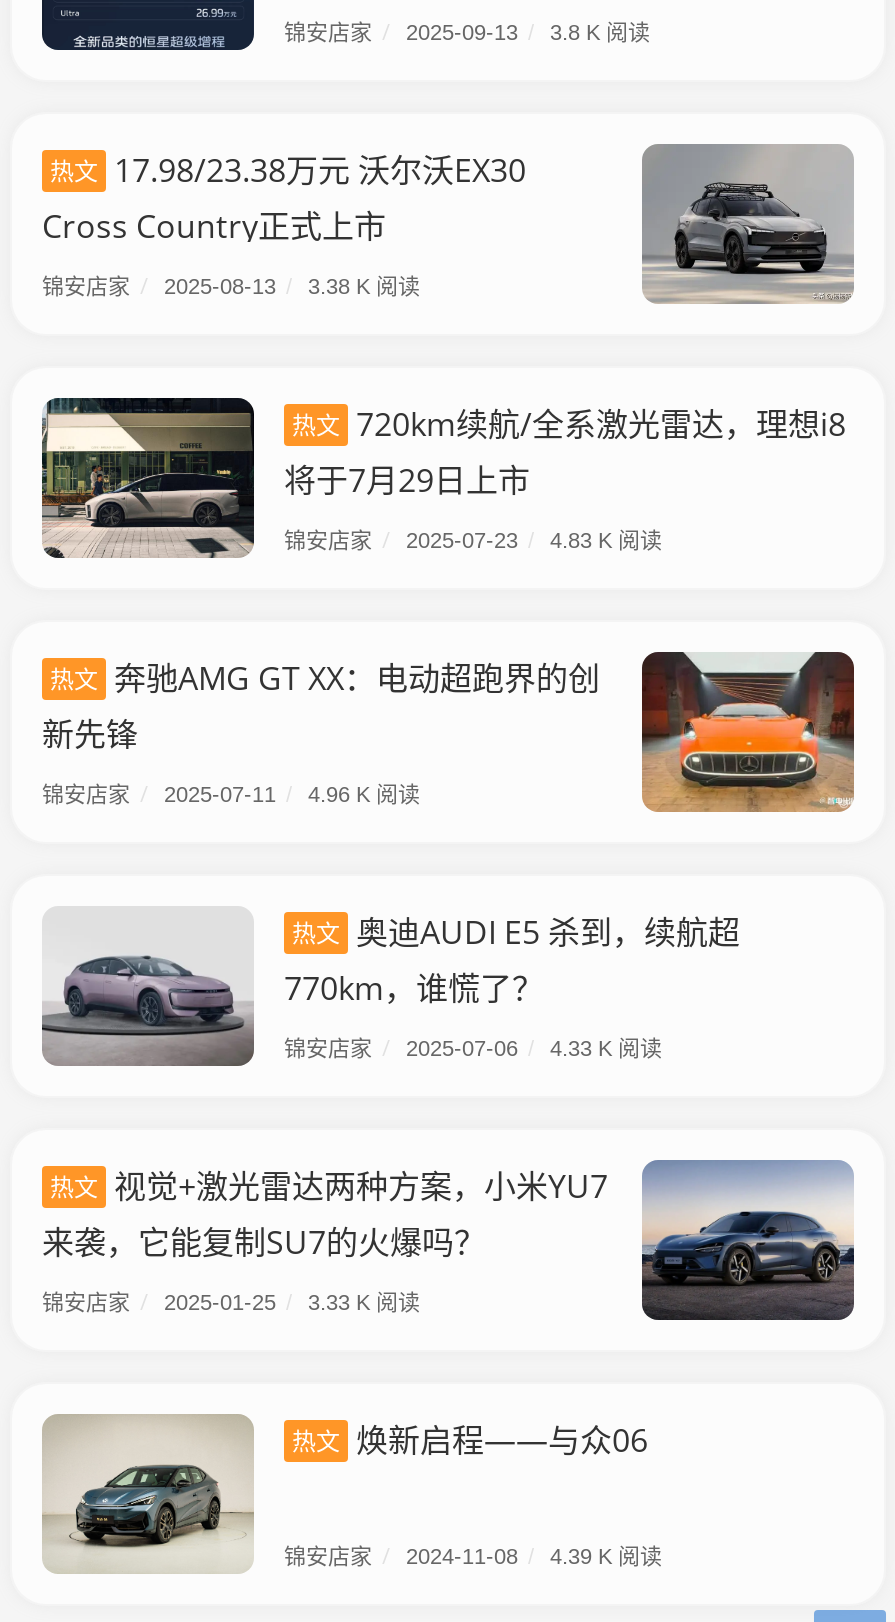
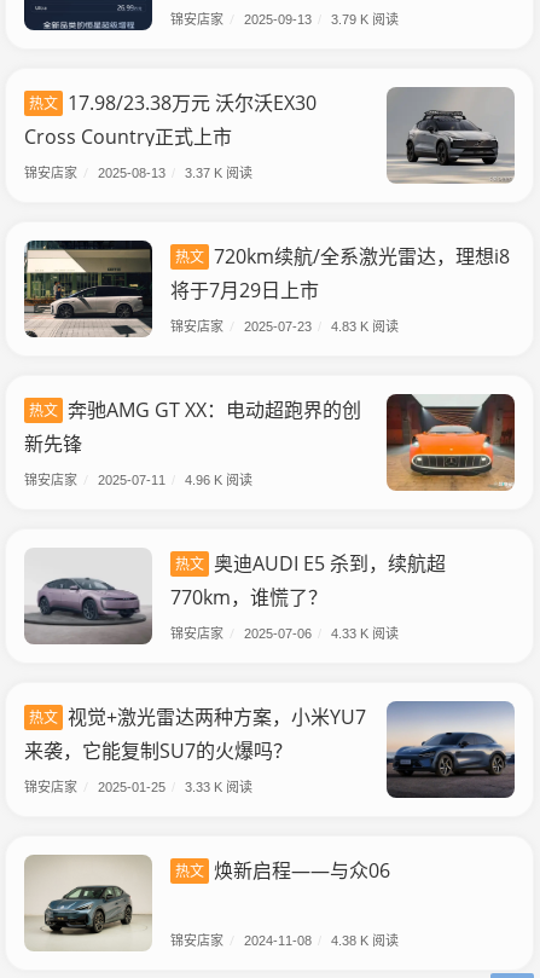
[284,16,650,46] 锦安店家 / 2025-09-13 / 3.8 K 阅读 -> [170,10,399,28] 锦安店家 / 2025-09-13 / 3.79 K 阅读
[42,270,420,300] 锦安店家 / 2025-08-13 / 3.38 K 阅读 -> [24,163,252,181] 锦安店家 / 2025-08-13 / 3.37 K 阅读
[284,1540,662,1570] 锦安店家 / 2024-11-08 / 4.39 K 阅读 -> [170,931,399,949] 锦安店家 / 2024-11-08 / 4.38 K 阅读

